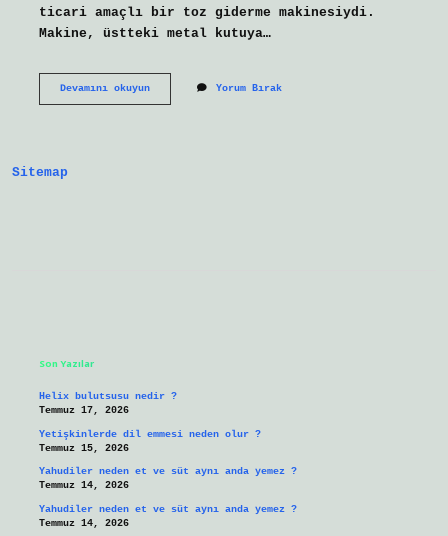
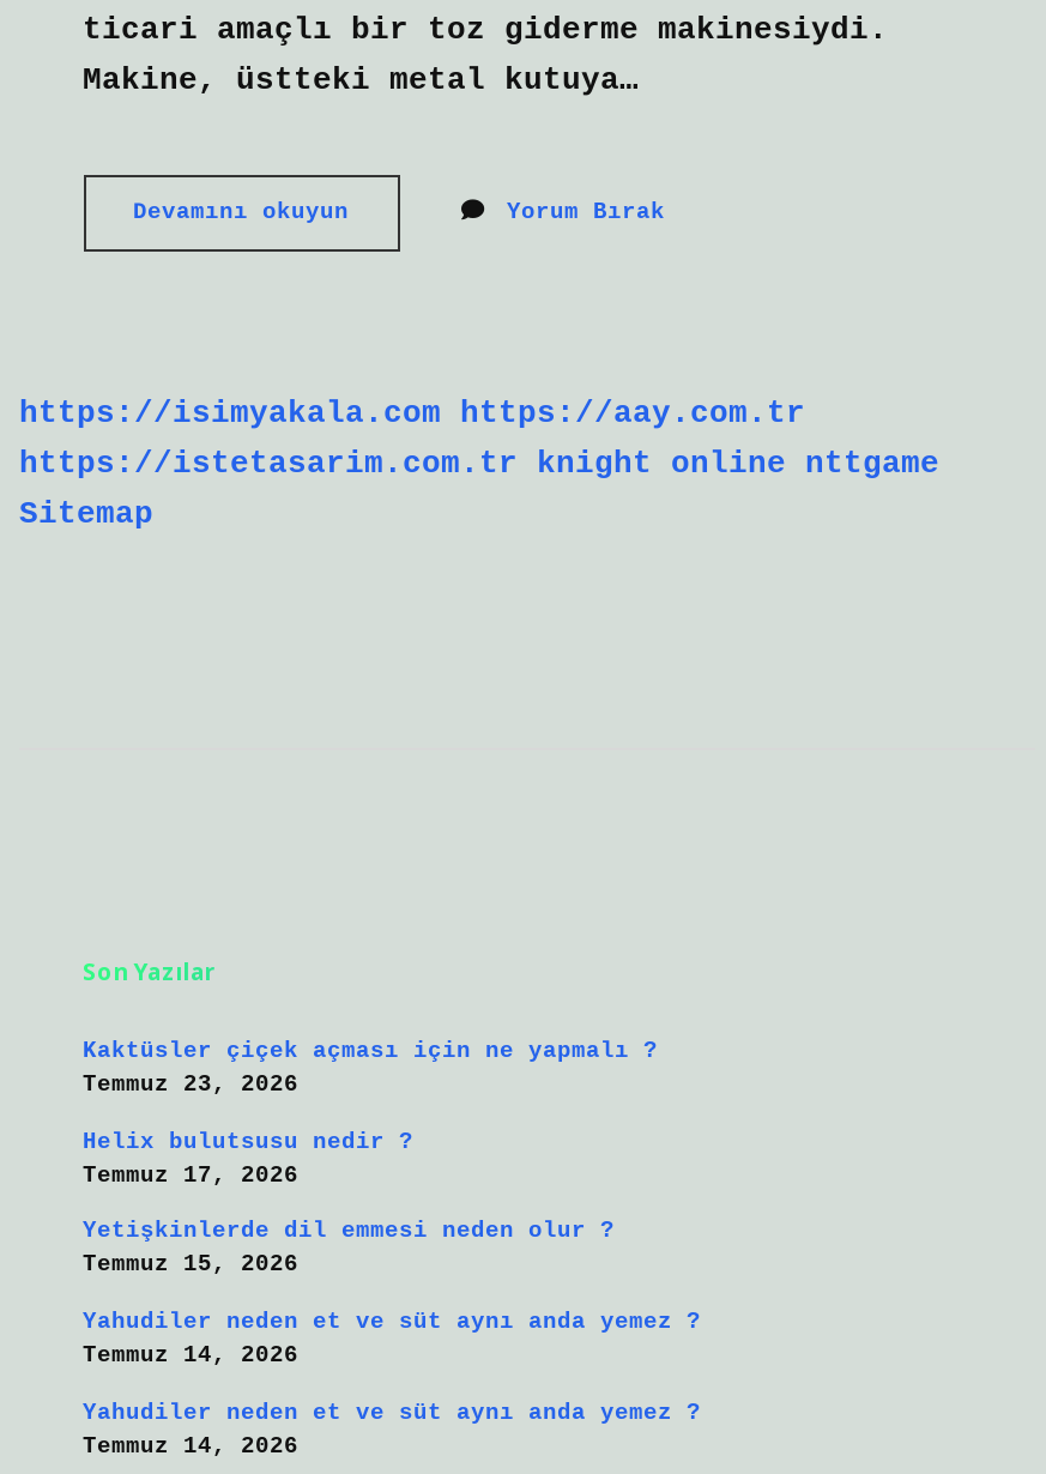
none -> [19,396,939,482] https://isimyakala.com https://aay.com.tr | https://istetasarim.com.tr knight online nttgame
none -> [83,1039,658,1098] Kaktüsler çiçek açması için ne yapmalı ? | Temmuz 23, 2026

